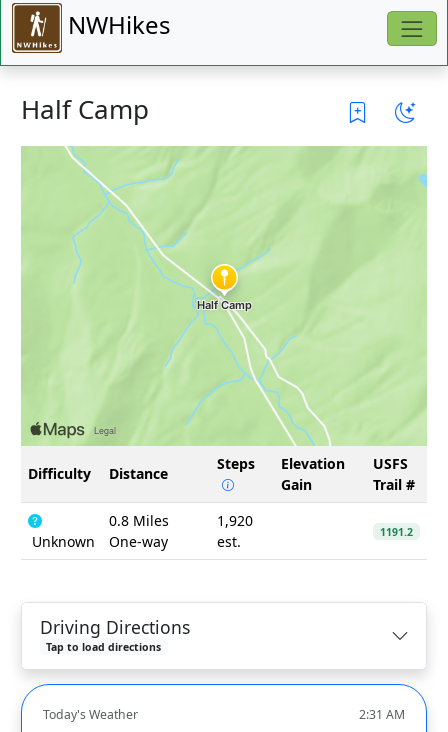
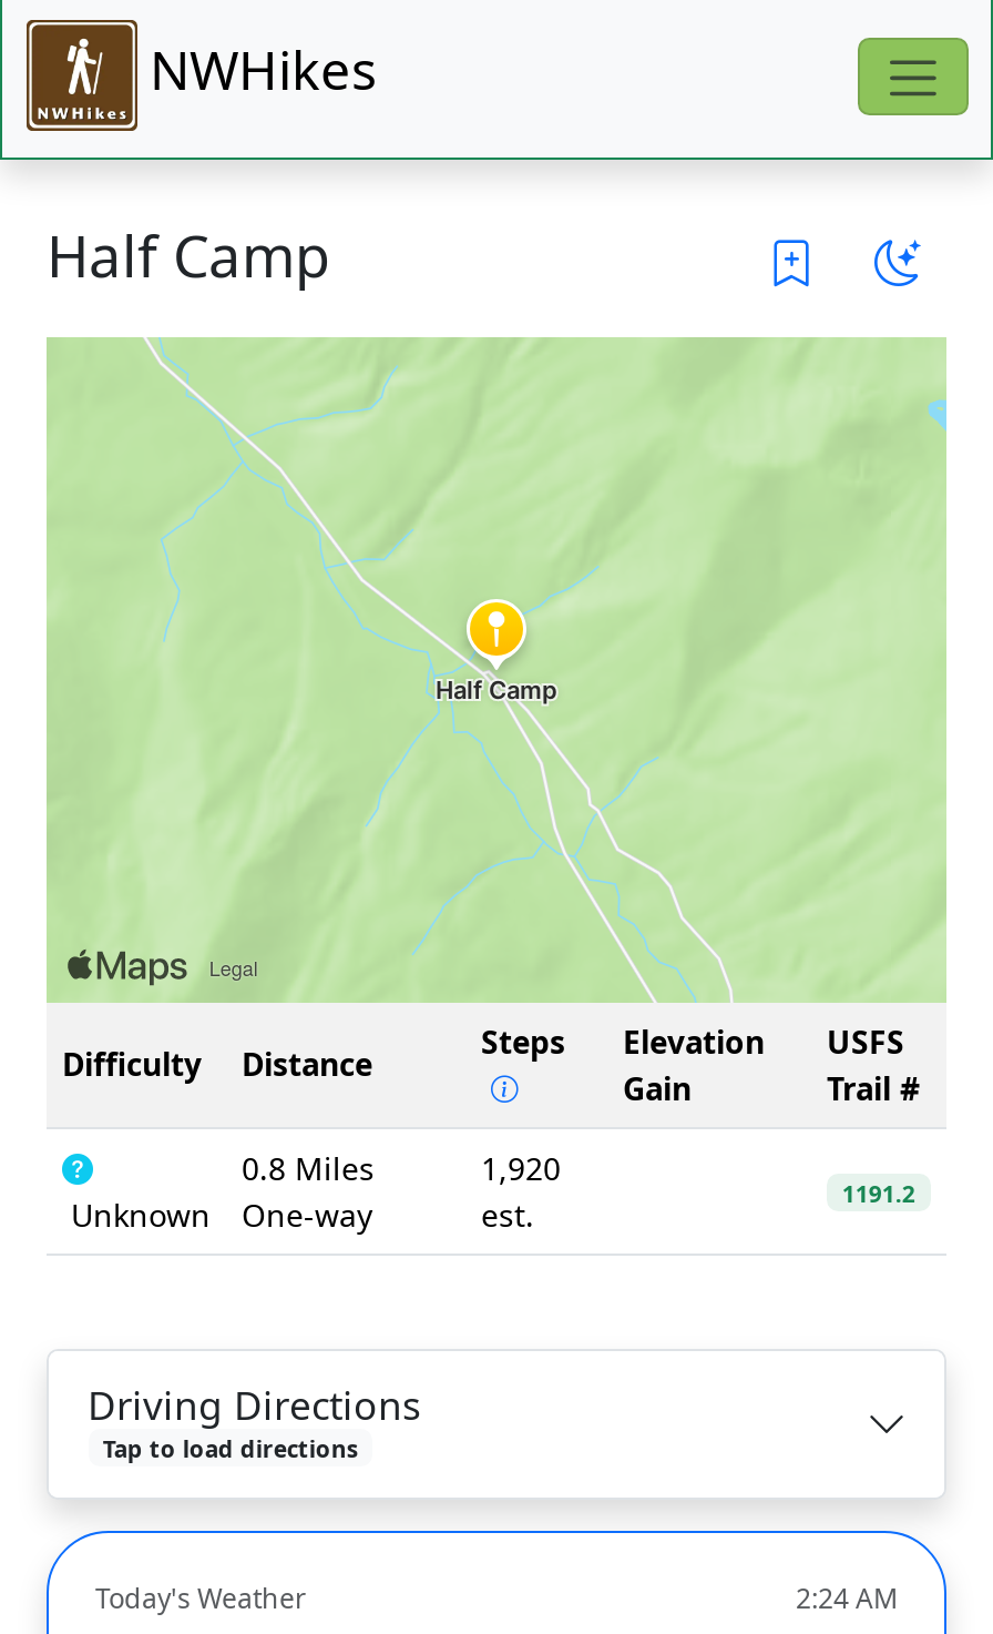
[359,706,405,723] 2:31 AM -> [796,1581,898,1618] 2:24 AM

